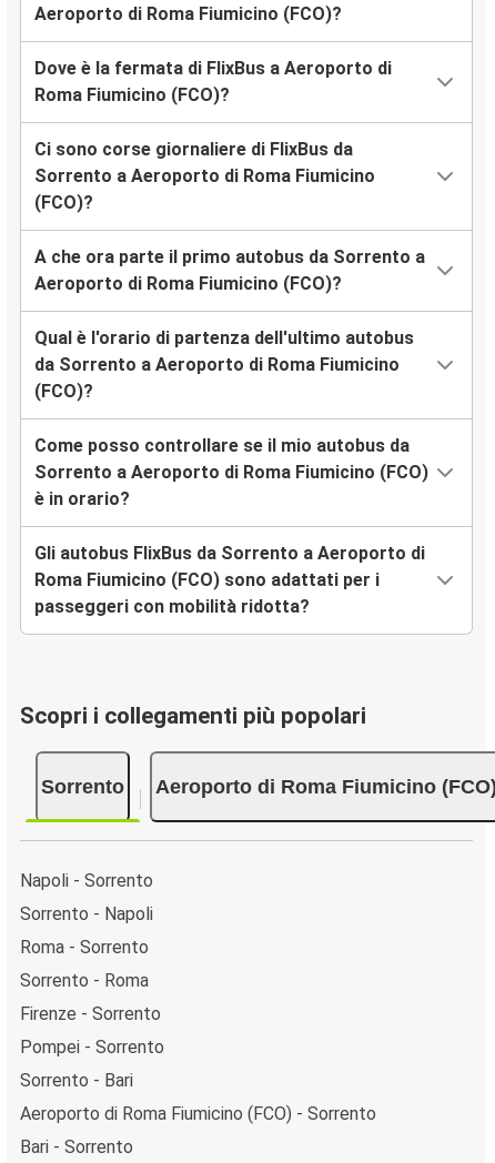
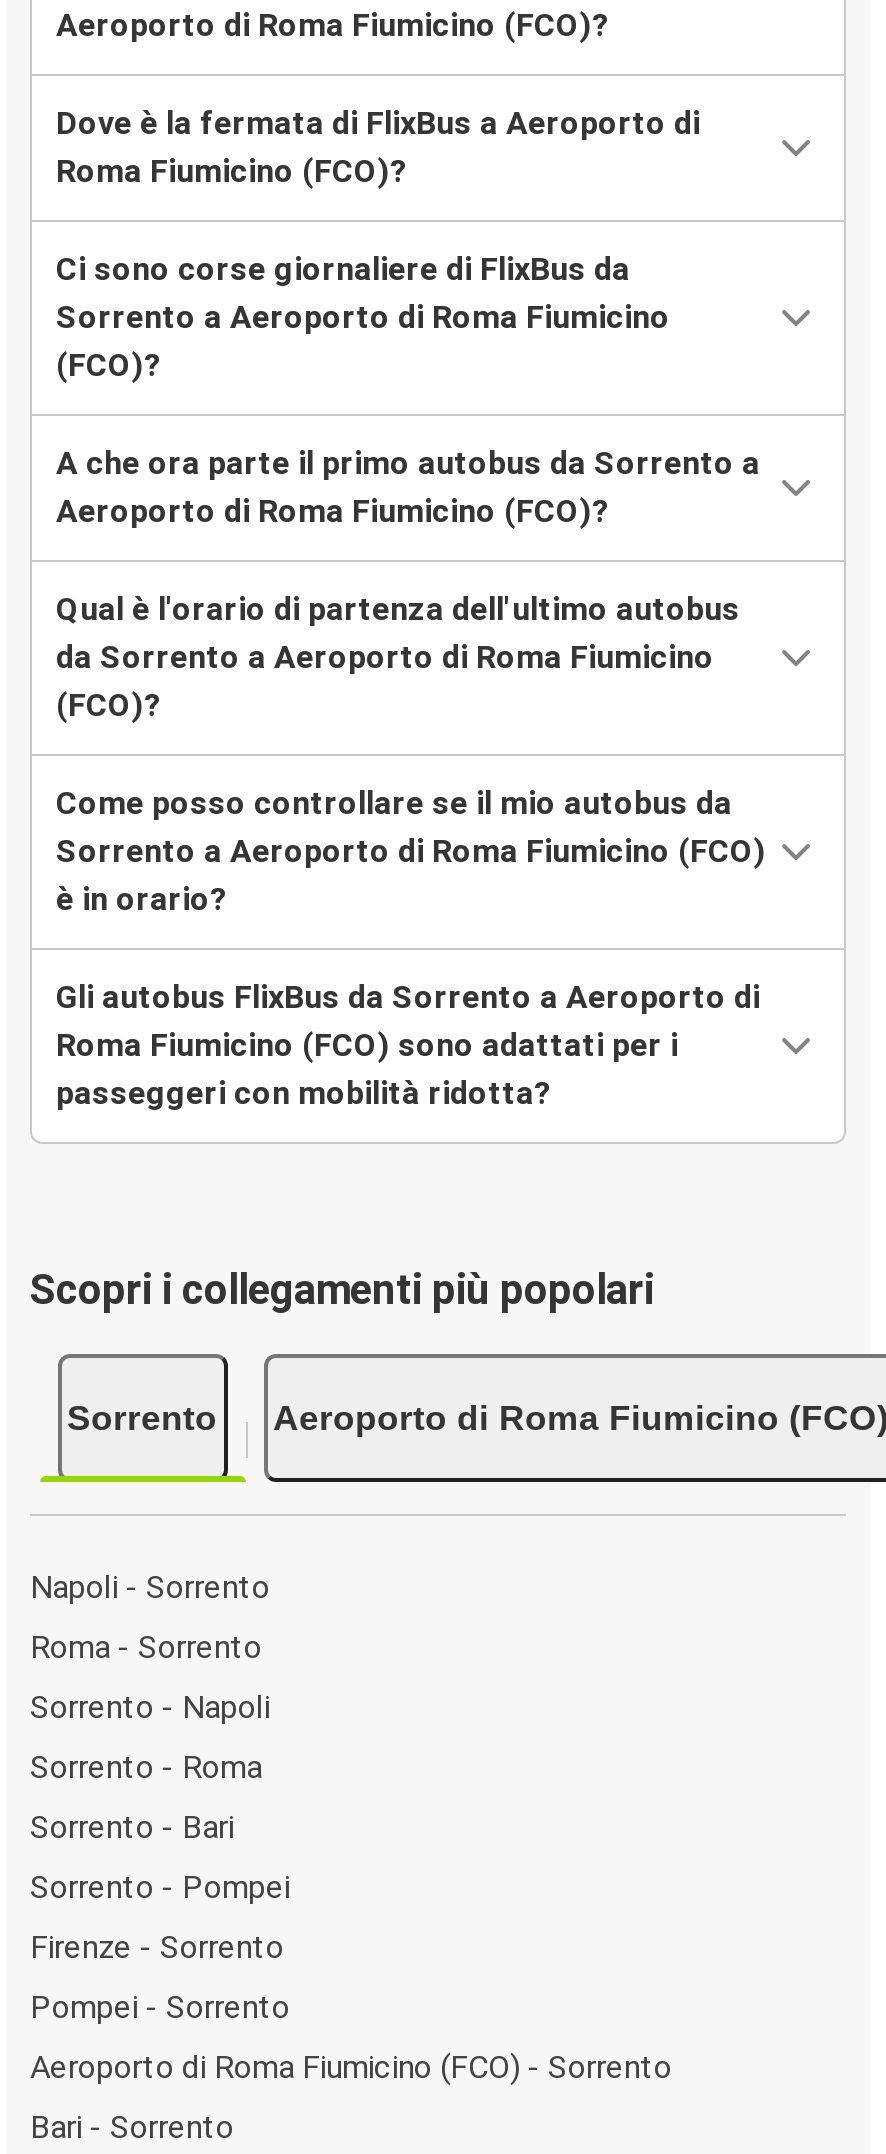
moved [20,936,149,957] -> [30,1627,262,1665]: Roma - Sorrento
none -> [30,1867,290,1905] Sorrento - Pompei
moved [20,1003,164,1057] -> [30,1927,290,2025]: Firenze - Sorrento | Pompei - Sorrento
moved [20,1069,133,1090] -> [30,1807,234,1845]: Sorrento - Bari

